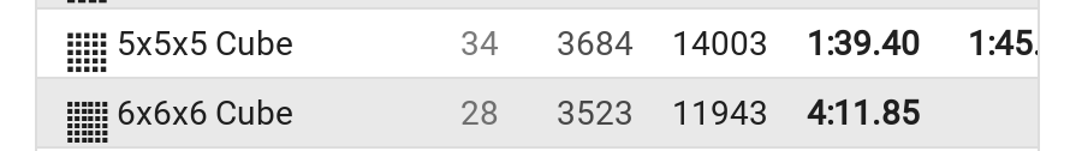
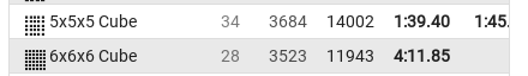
[672,24,768,62] 14003 -> [326,12,374,31] 14002

